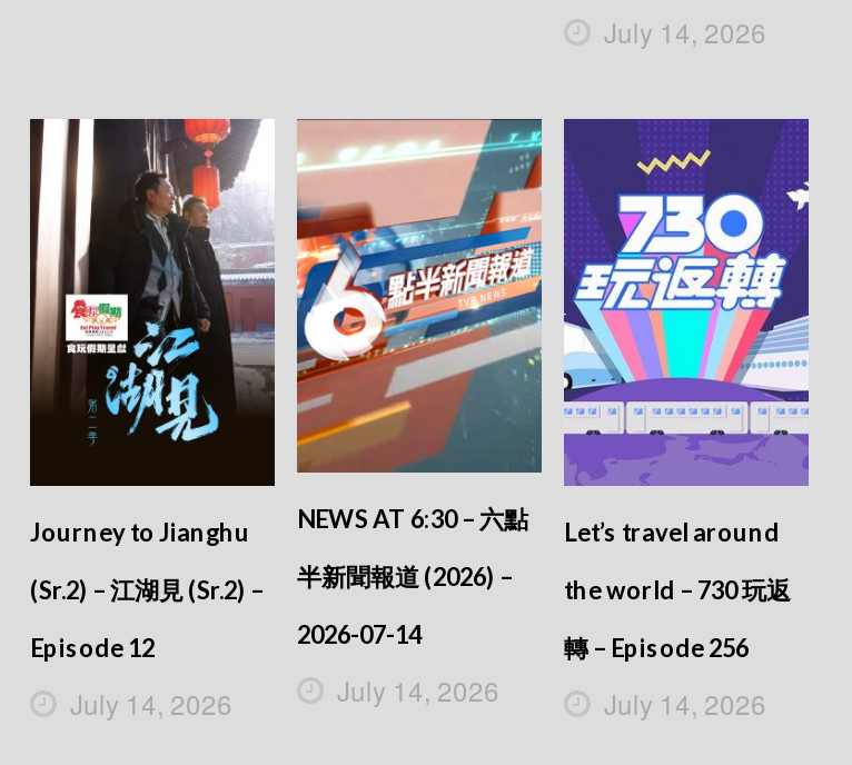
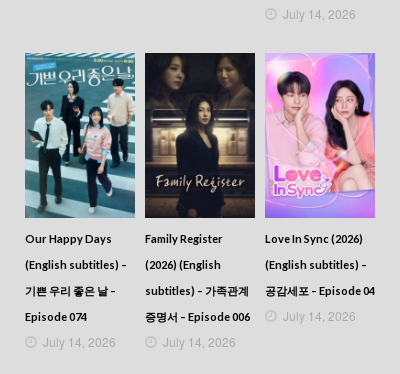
[28,118,277,660] [image] | Journey to Jianghu | (Sr.2) – 江湖見 (Sr.2) – | Episode 12 -> [24,52,136,323] [image] | Our Happy Days | (English subtitles) – | 기쁜 우리 좋은 날 – | Episode 074
[295,118,544,648] [image] | NEWS AT 6:30 – 六點 | 半新聞報道 (2026) – | 2026-07-14 -> [144,52,256,323] [image] | Family Register | (2026) (English | subtitles) – 가족관계 | 증명서 – Episode 006
[562,116,811,545] [image] | Let’s travel around -> [265,53,376,245] [image] | Love In Sync (2026)
[564,574,791,603] the world – 730 玩返 -> [265,258,367,271] (English subtitles) –
[564,632,749,660] 轉 – Episode 256 -> [265,284,375,297] 공감세포 – Episode 04

